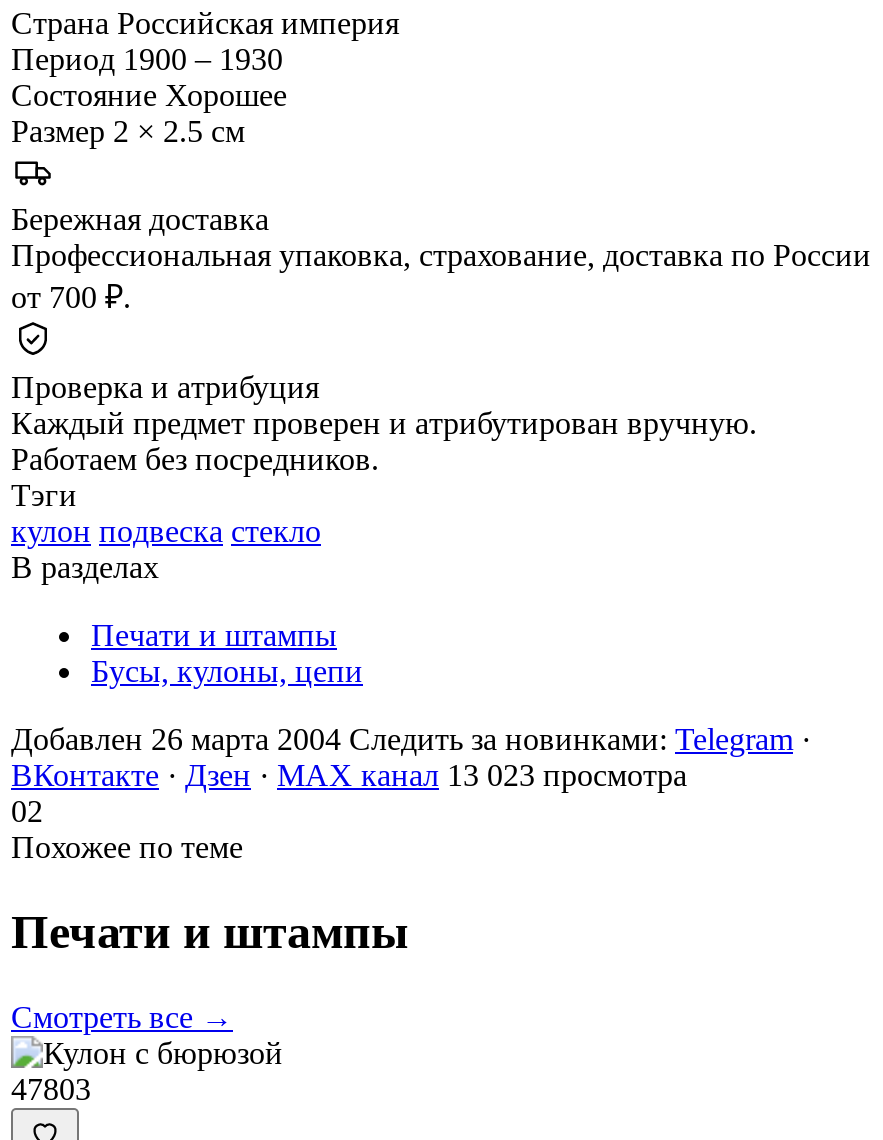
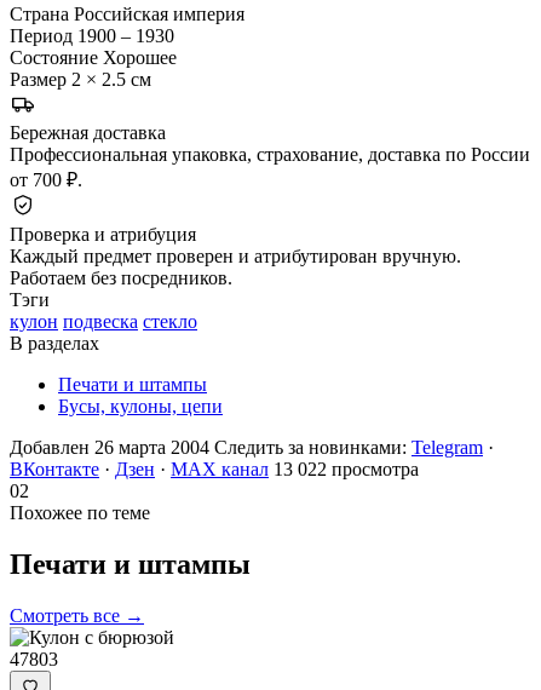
[11,757,687,791] ВКонтакте · Дзен · MAX канал 13 023 просмотра -> [10,458,419,479] ВКонтакте · Дзен · MAX канал 13 022 просмотра

